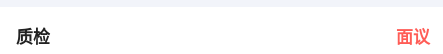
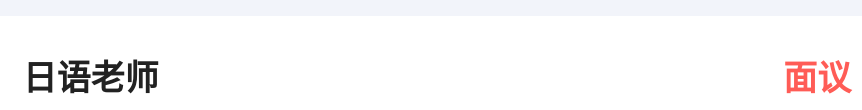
[16,28,50,47] 质检 -> [23,60,159,98] 日语老师

